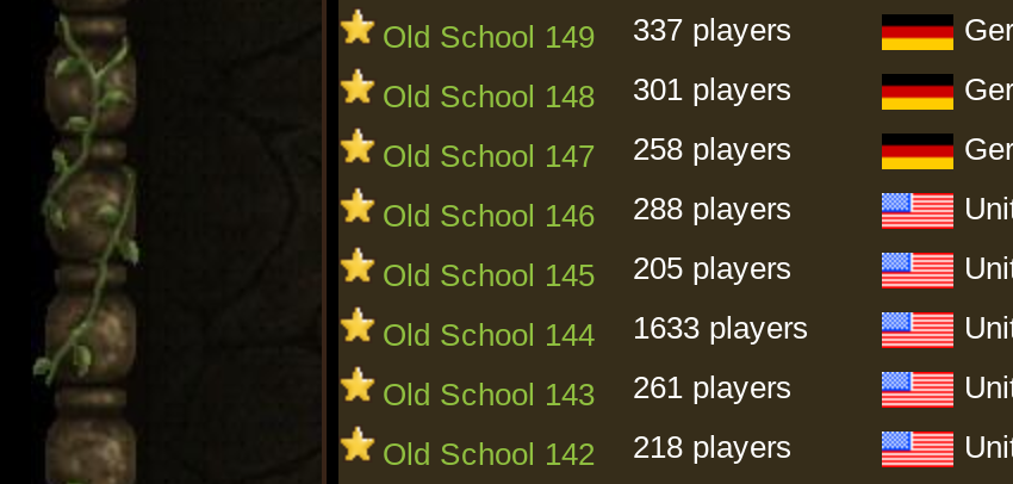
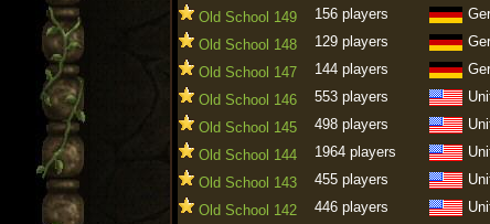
[383,12,793,55] Old School 149 337 players -> [198,6,388,25] Old School 149 156 players
[383,72,793,114] Old School 148 301 players -> [198,33,388,53] Old School 148 129 players
[383,131,793,174] Old School 147 258 players -> [198,61,388,81] Old School 147 144 players
[383,191,793,234] Old School 146 288 players -> [198,88,388,108] Old School 146 553 players
[383,250,793,293] Old School 145 205 players -> [198,116,388,136] Old School 145 498 players
[383,310,809,353] Old School 144 1633 players -> [198,143,396,163] Old School 144 1964 players
[383,370,793,412] Old School 143 261 players -> [198,171,388,191] Old School 143 455 players
[383,429,793,472] Old School 142 218 players -> [198,199,388,218] Old School 142 446 players

